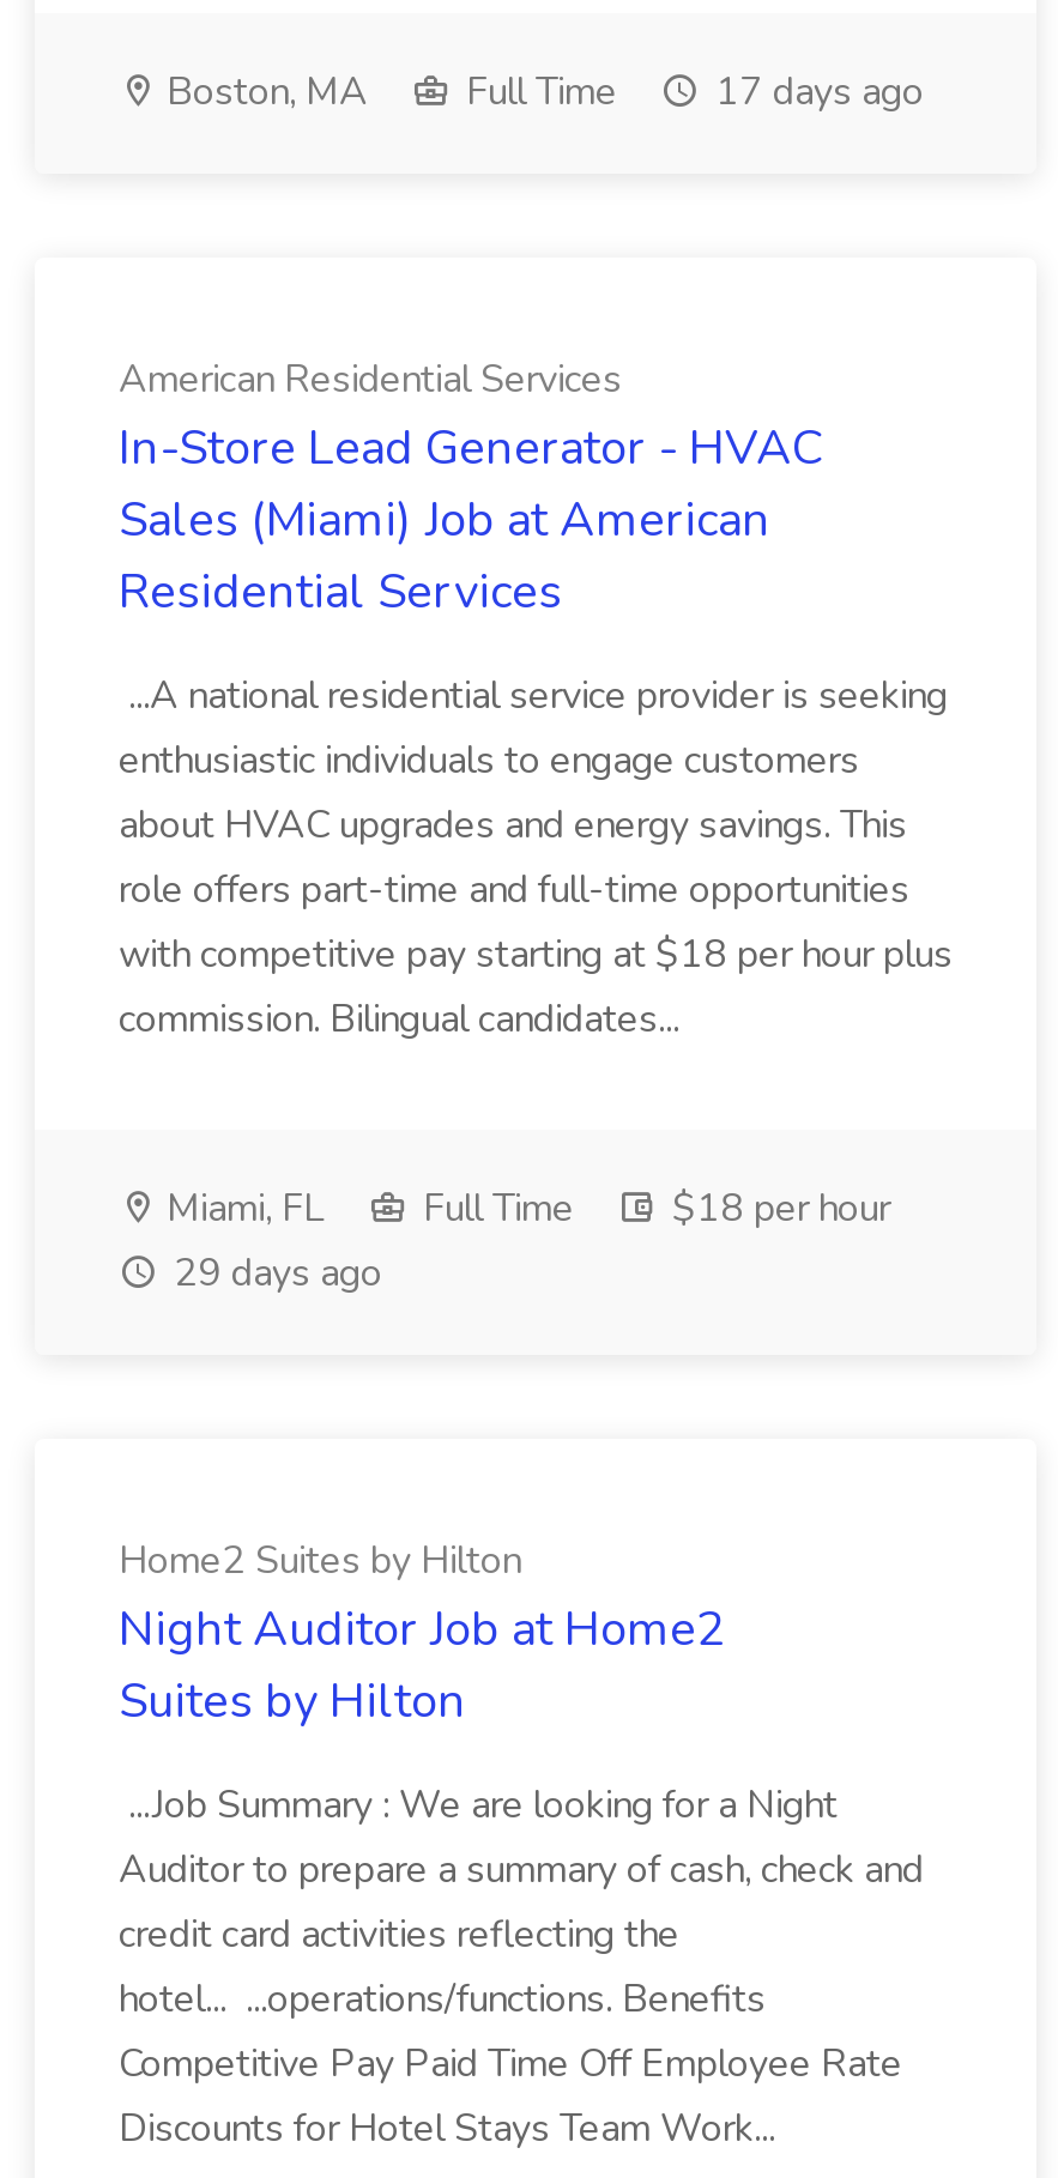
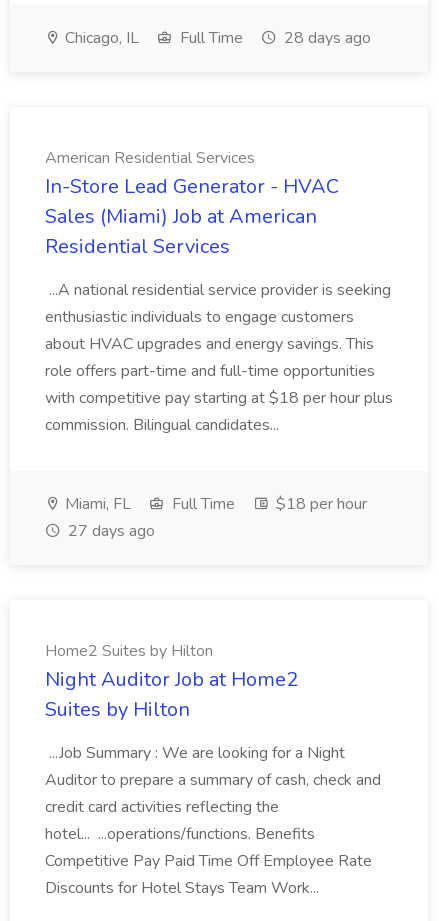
[157,66,368,119] Boston, MA -> [61,27,139,49] Chicago, IL
[706,66,924,119] 17 days ago -> [280,27,371,49] 28 days ago
[164,1247,382,1300] 29 days ago -> [64,520,155,542] 27 days ago

